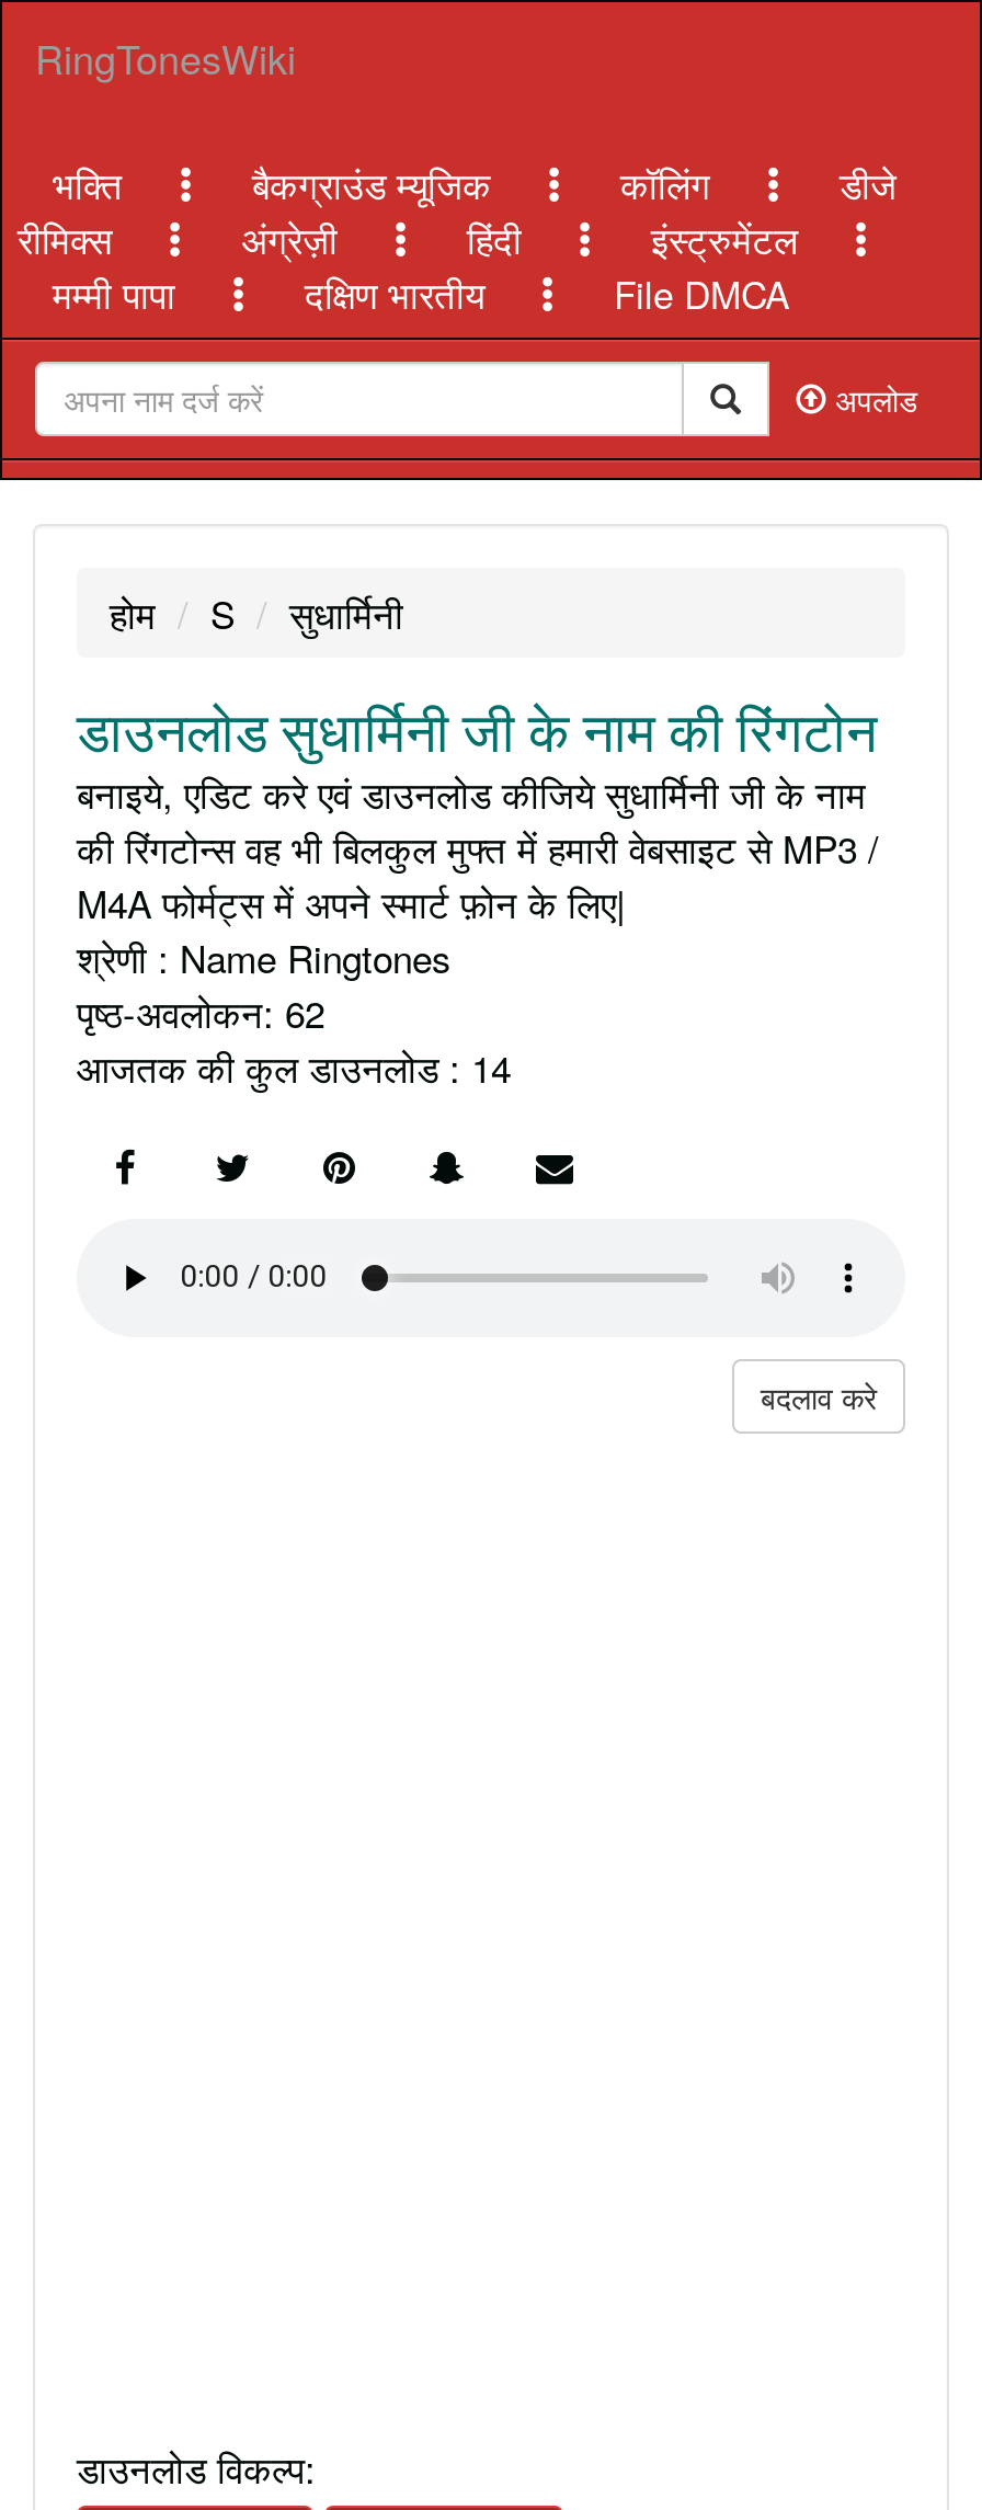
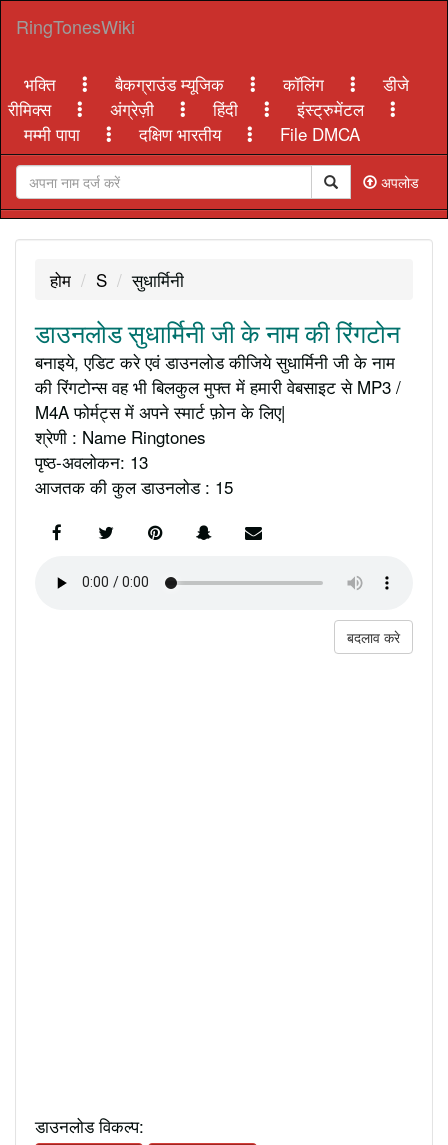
[77,983,324,1038] पृष्ठ-अवलोकन: 62 -> [35,448,148,473] पृष्ठ-अवलोकन: 13
[77,1038,511,1093] आजतक की कुल डाउनलोड : 14 -> [35,473,233,498] आजतक की कुल डाउनलोड : 15

